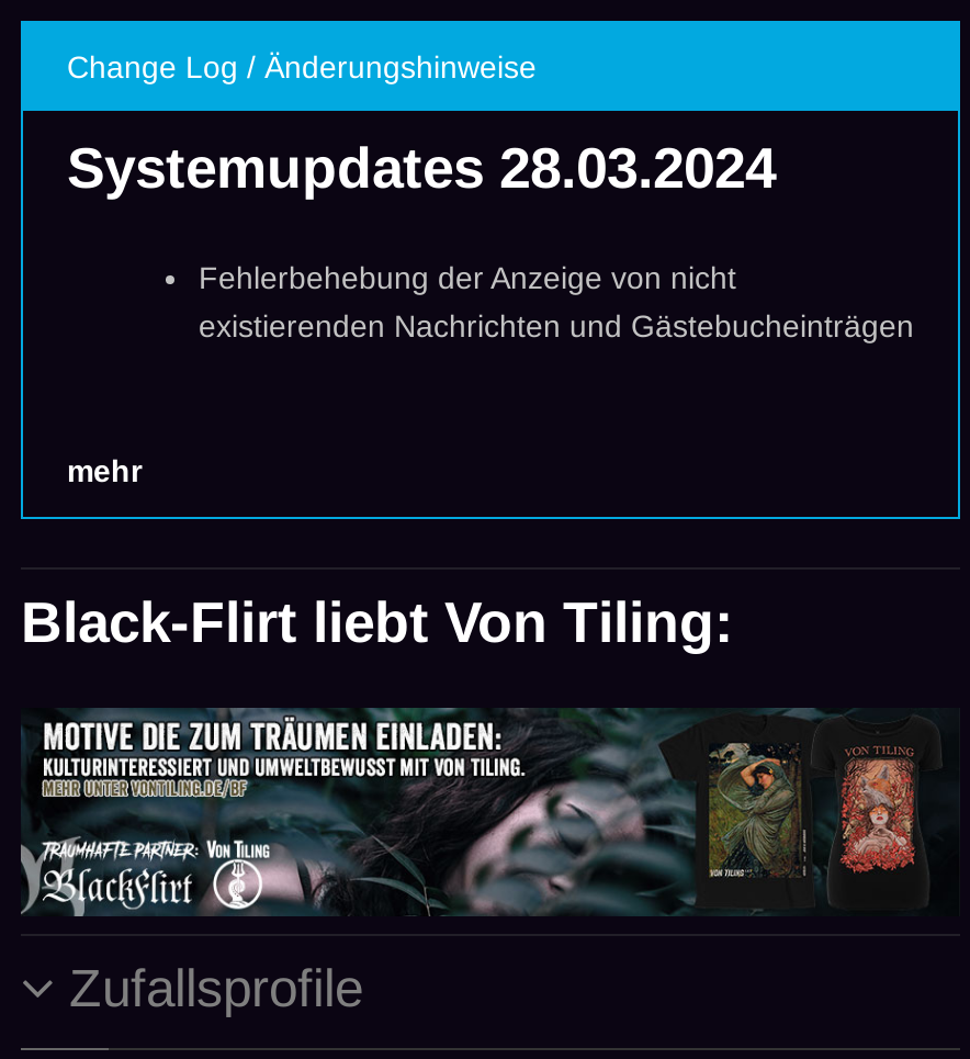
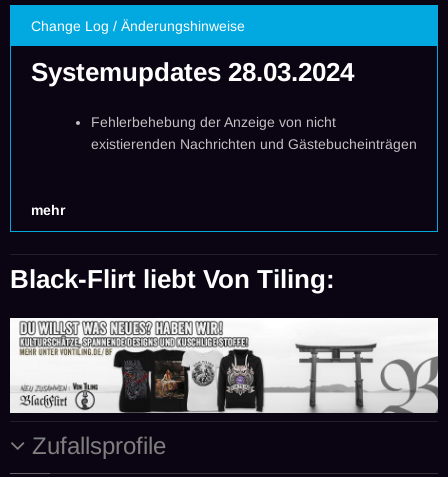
[21,708,960,919] [image] -> [9,317,439,414] [image]

